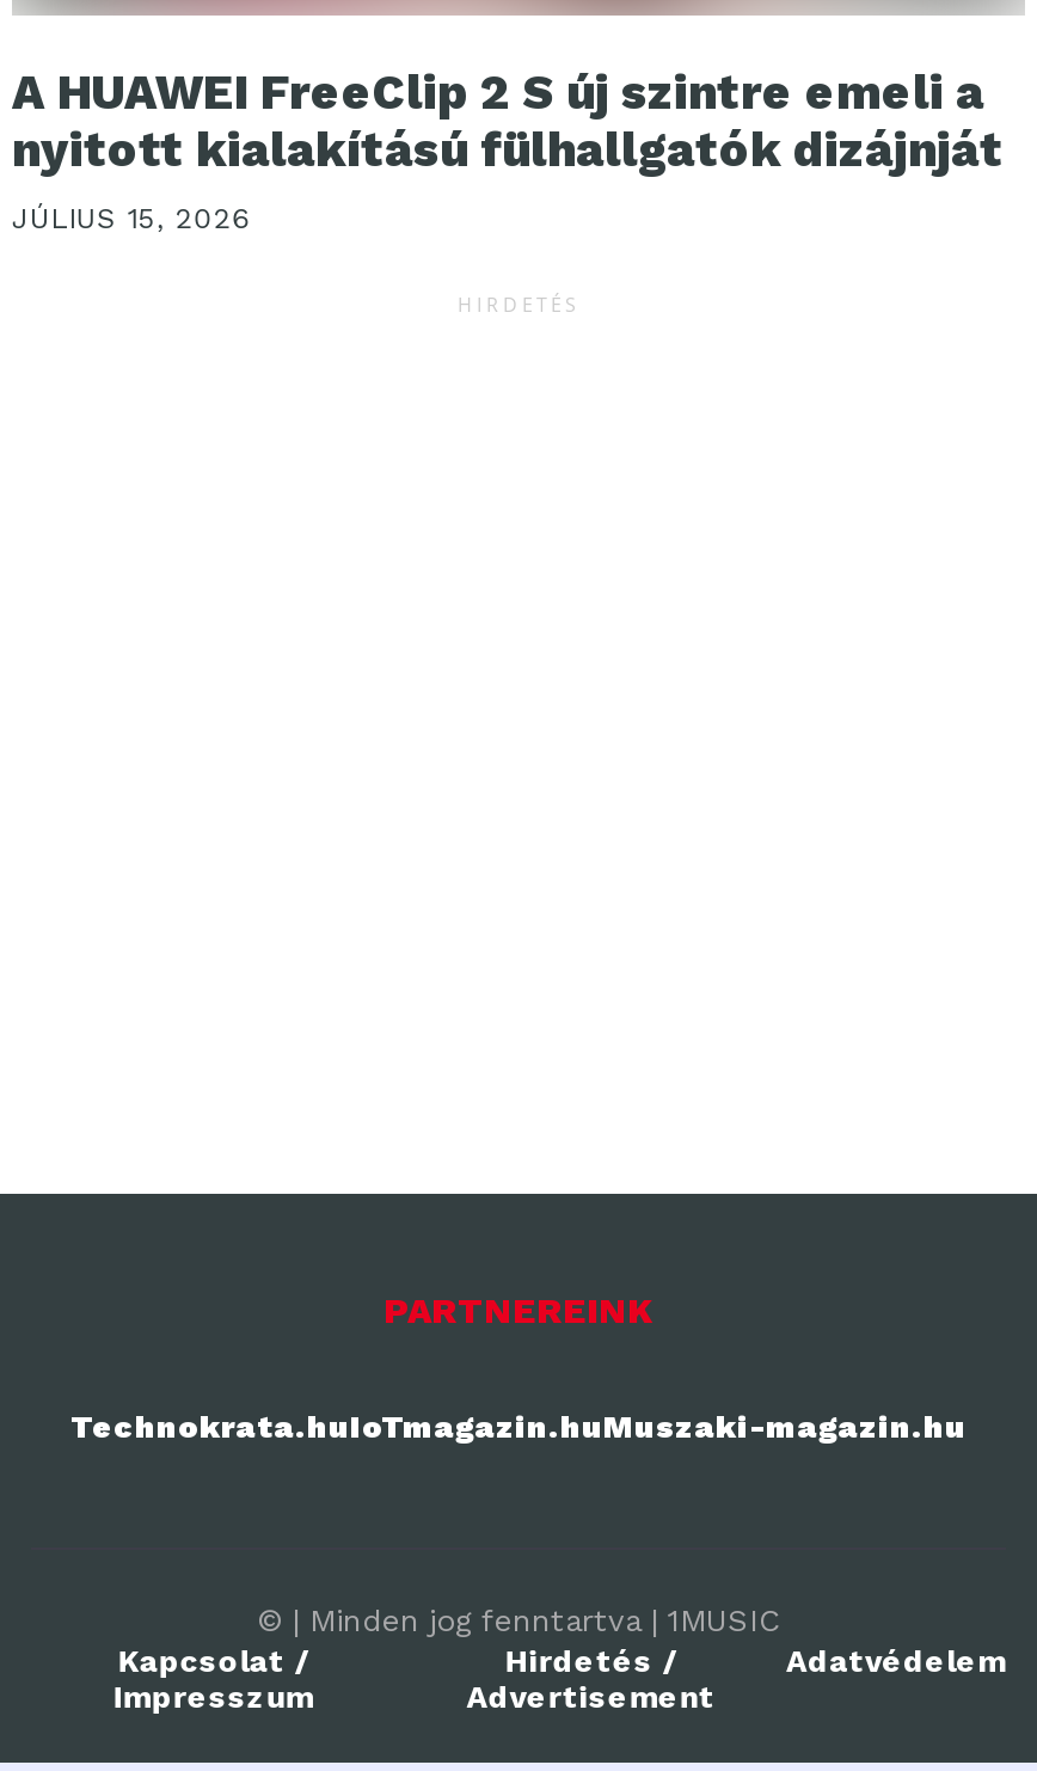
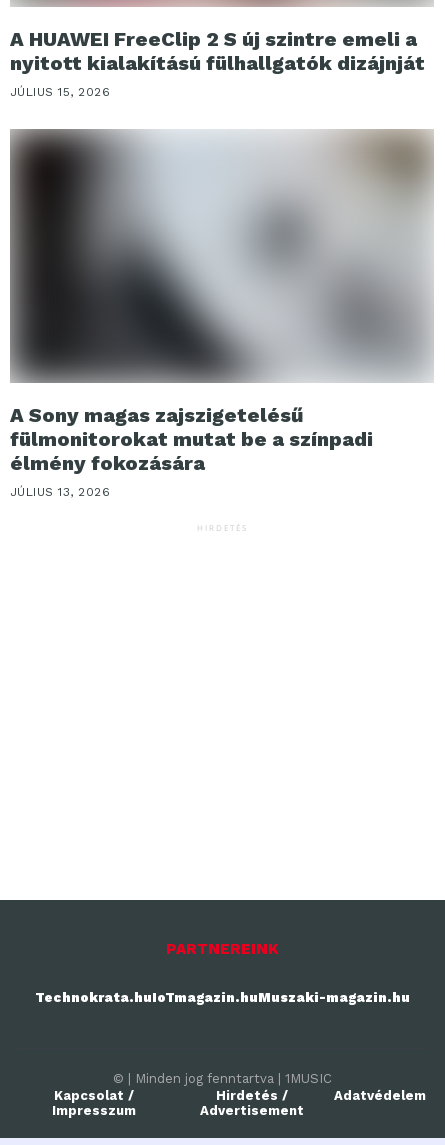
none -> [10,128,433,499] [image] | A Sony magas zajszigetelésű | fülmonitorokat mutat be a színpadi | élmény fokozására | JÚLIUS 13, 2026

